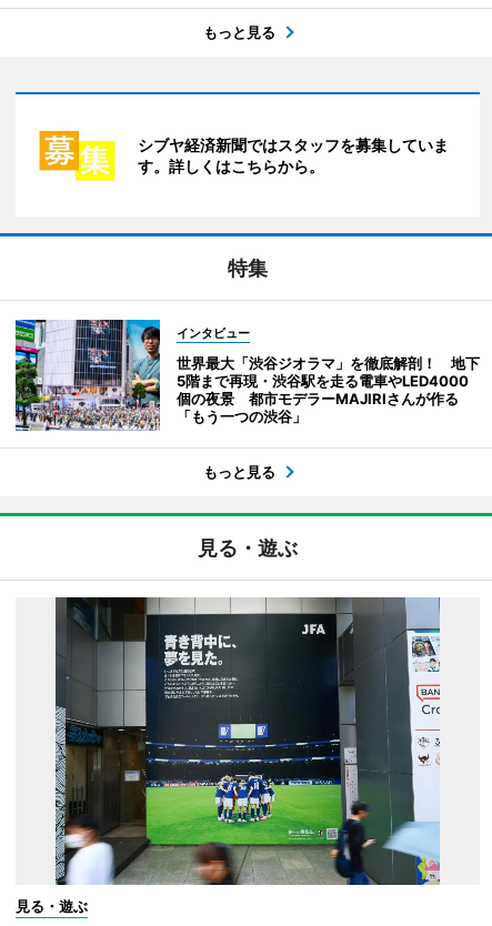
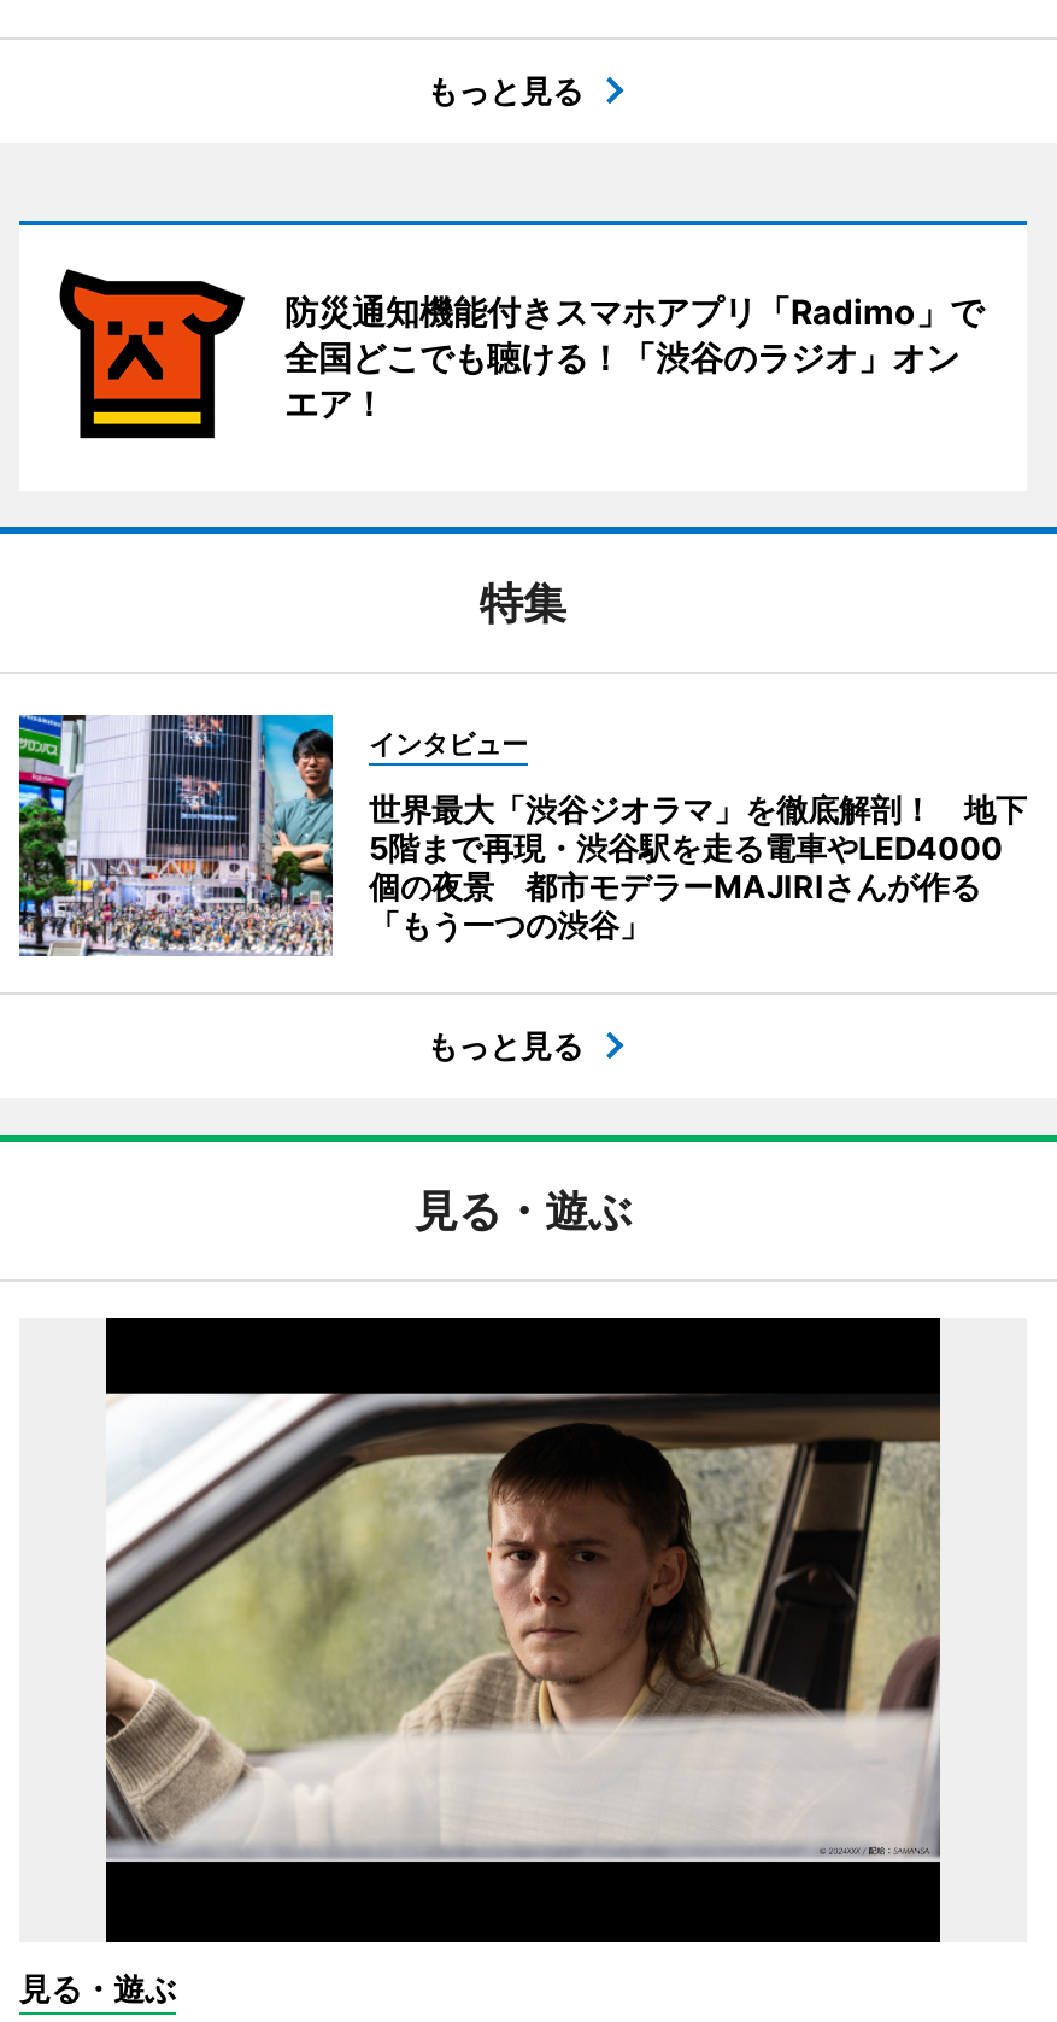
[34,115,449,192] [image] | シブヤ経済新聞ではスタッフを募集していま | す。詳しくはこちらから。 -> [58,266,983,440] [image] | 防災通知機能付きスマホアプリ「Radimo」で | 全国どこでも聴ける！「渋谷のラジオ」オン | エア！
[54,596,441,886] [image] -> [104,1315,943,1945] [image]

